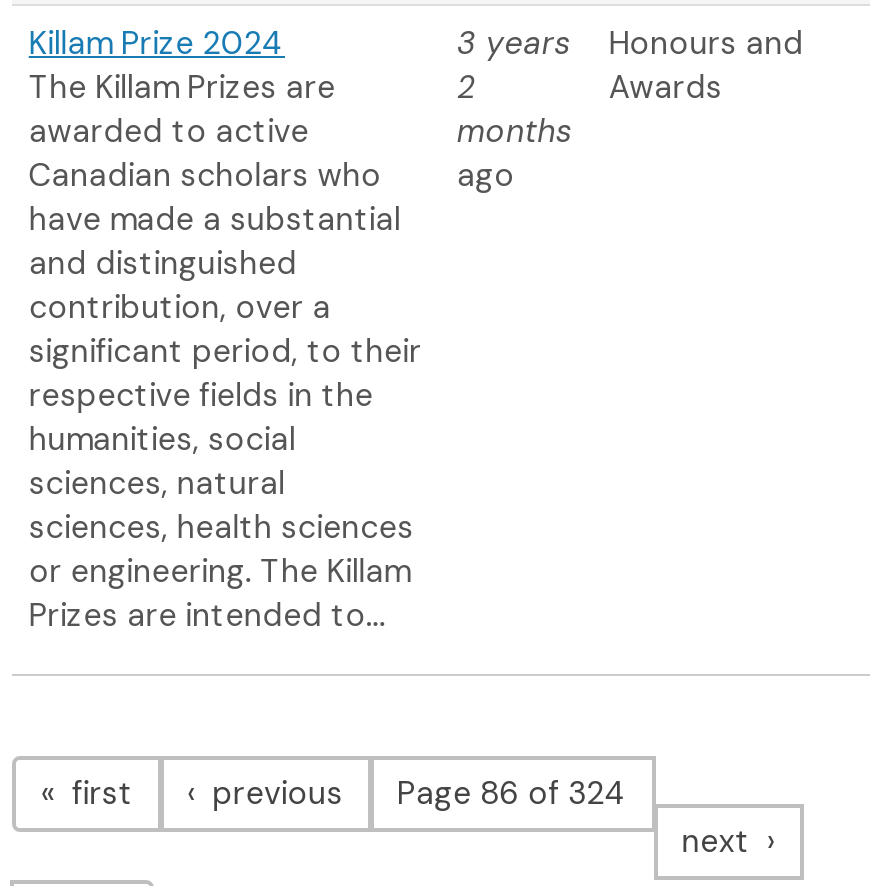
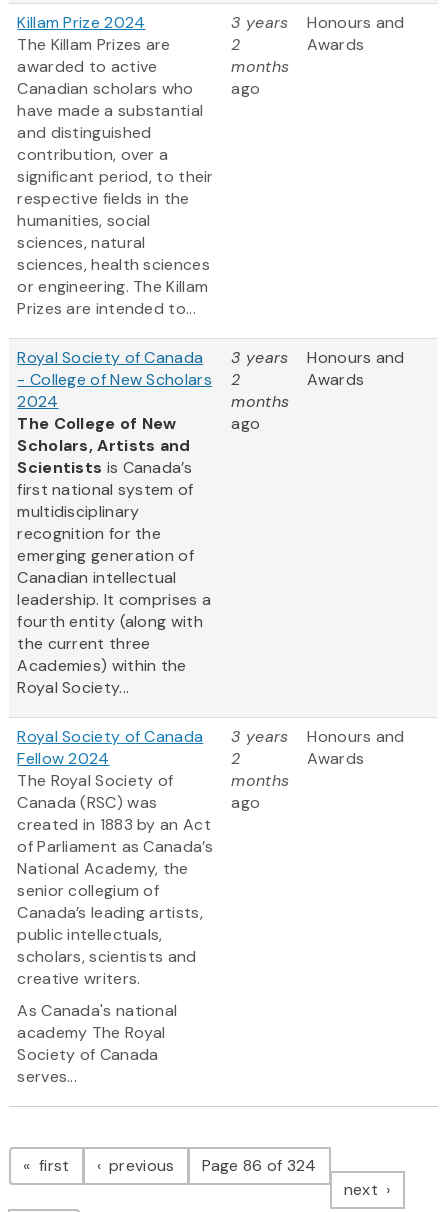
none -> [17,347,212,698] Royal Society of Canada | - College of New Scholars | 2024 | The College of New | Scholars, Artists and | Scientists is Canada’s | first national system of | multidisciplinary | recognition for the | emerging generation of | Canadian intellectual | leadership. It comprises a | fourth entity (along with | the current three | Academies) within the | Royal Society...
none -> [17,726,213,1087] Royal Society of Canada | Fellow 2024 | The Royal Society of | Canada (RSC) was | created in 1883 by an Act | of Parliament as Canada’s | National Academy, the | senior collegium of | Canada’s leading artists, | public intellectuals, | scholars, scientists and | creative writers. | As Canada's national | academy The Royal | Society of Canada | serves...
none -> [231,347,289,434] 3 years | 2 | months | ago
none -> [231,726,289,813] 3 years | 2 | months | ago
none -> [307,347,405,390] Honours and | Awards
none -> [307,726,405,769] Honours and | Awards

